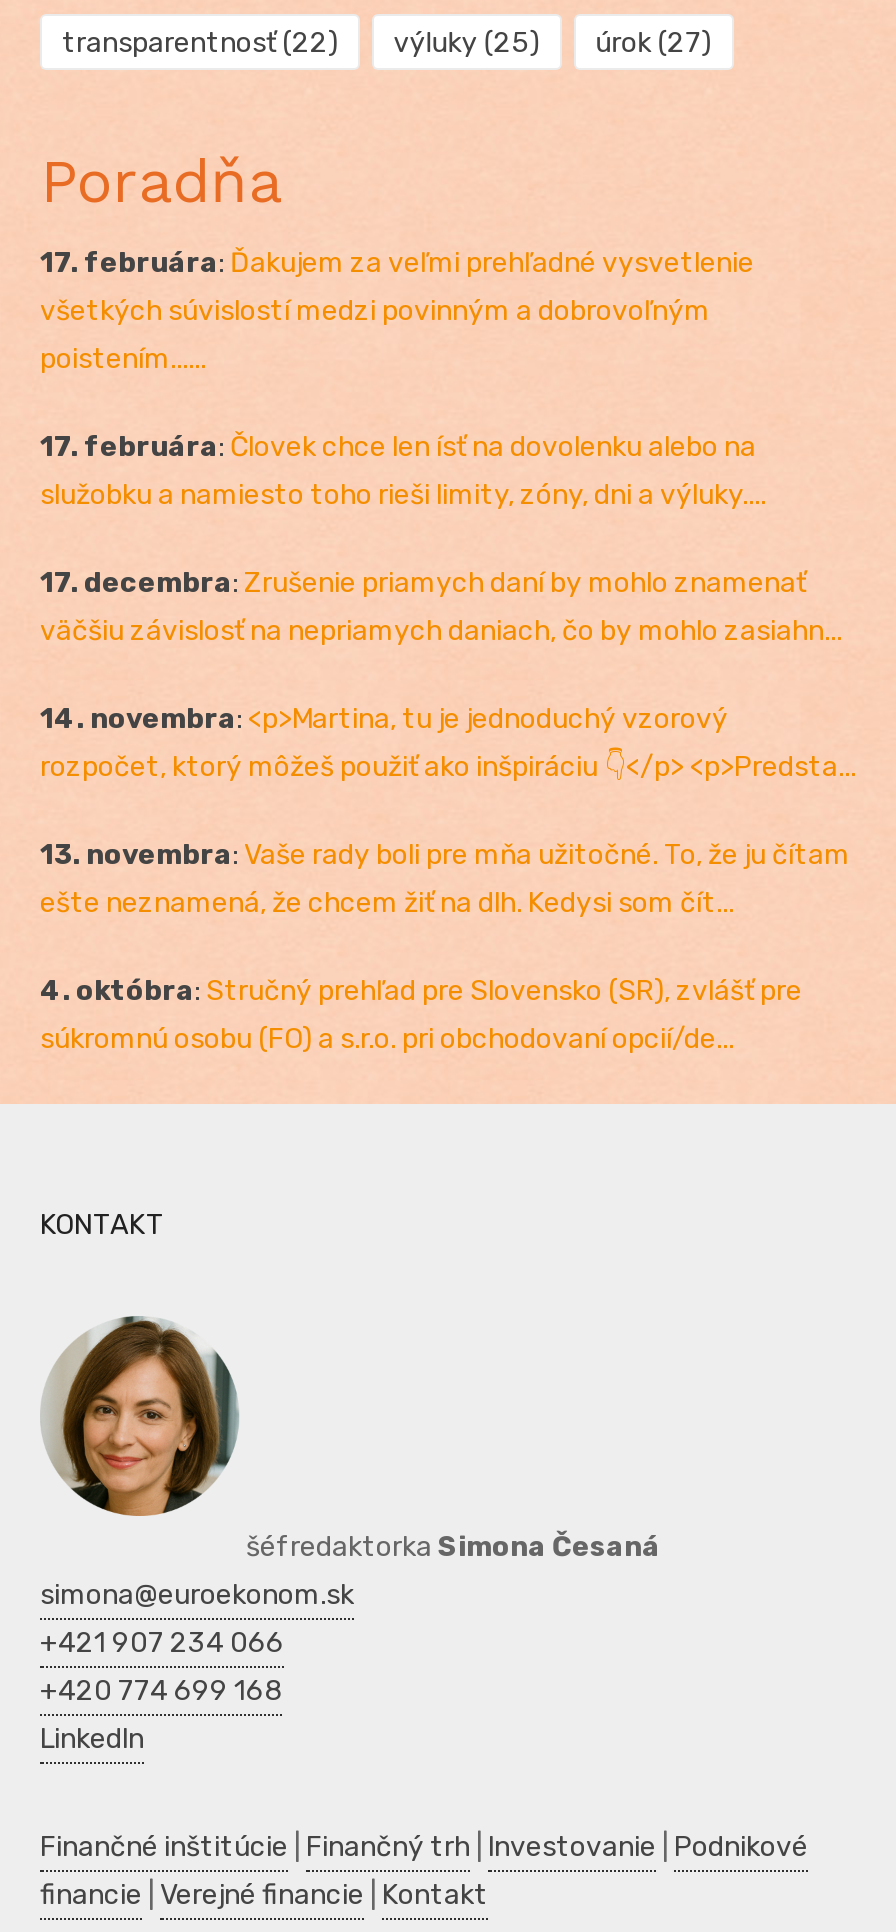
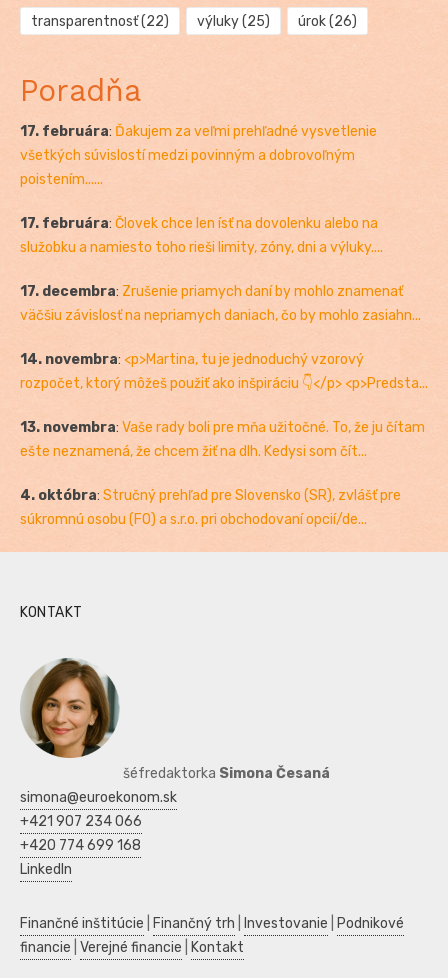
[62,26,711,60] transparentnosť (22) výluky (25) úrok (27) -> [31,13,357,30] transparentnosť (22) výluky (25) úrok (26)

